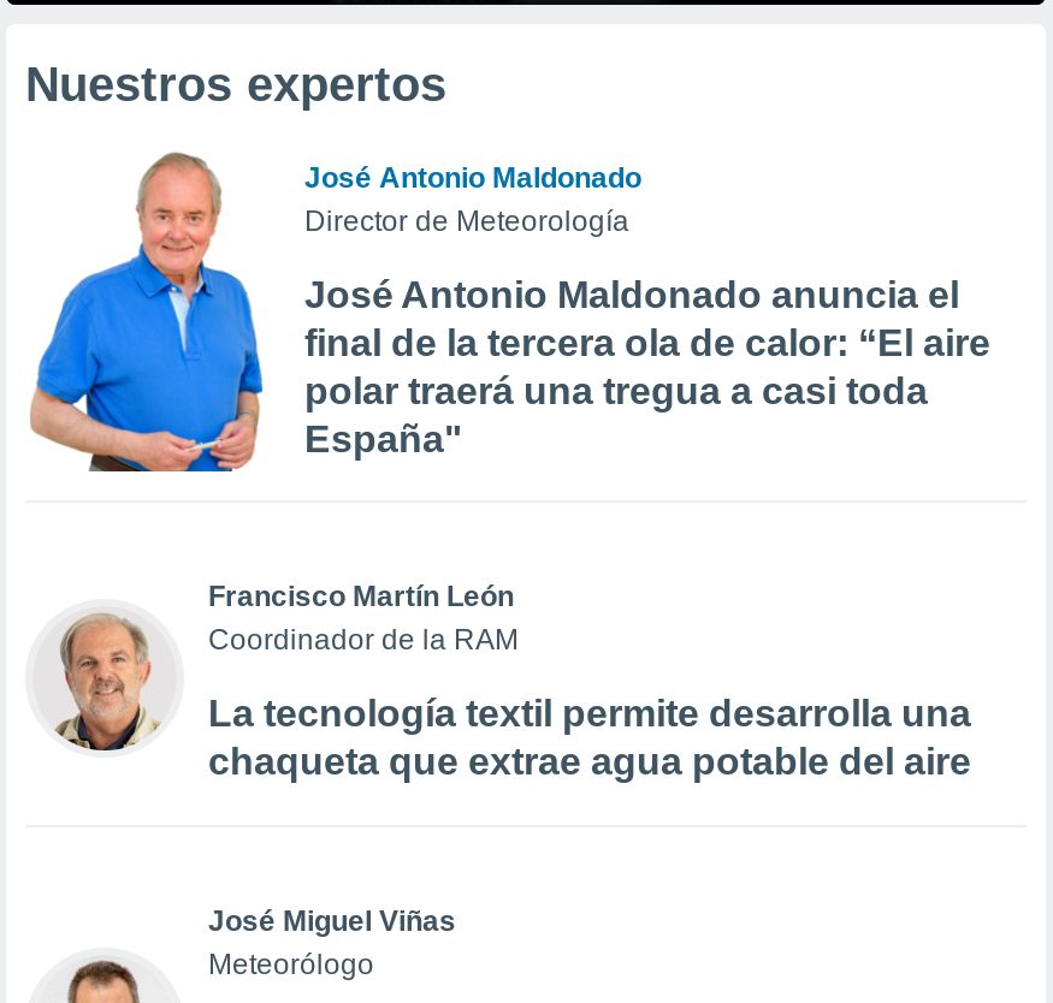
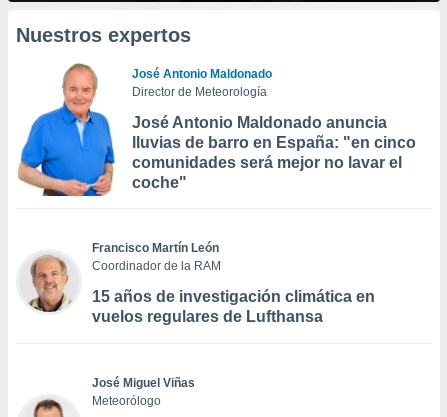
[304,273,990,458] José Antonio Maldonado anuncia el | final de la tercera ola de calor: “El aire | polar traerá una tregua a casi toda | España" -> [132,113,416,190] José Antonio Maldonado anuncia | lluvias de barro en España: "en cinco | comunidades será mejor no lavar el | coche"
[208,693,971,782] La tecnología textil permite desarrolla una | chaqueta que extrae agua potable del aire -> [92,288,375,325] 15 años de investigación climática en | vuelos regulares de Lufthansa

